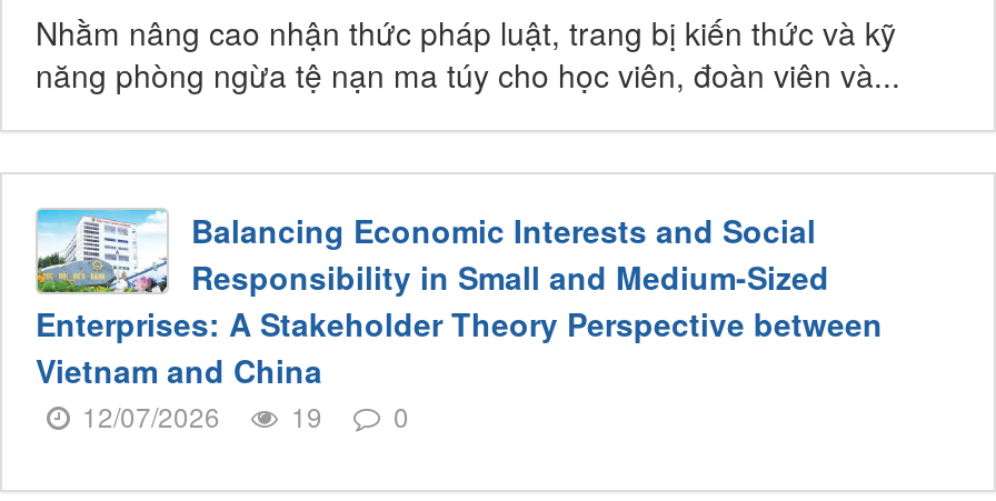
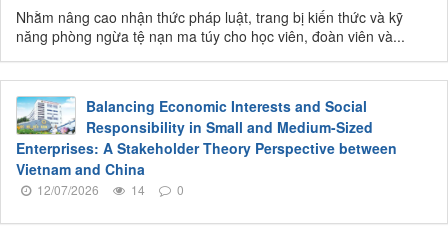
[76,397,409,434] 12/07/2026 19 0 -> [34,181,184,198] 12/07/2026 14 0

